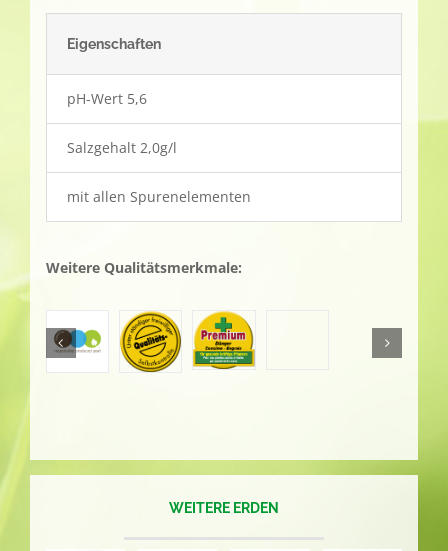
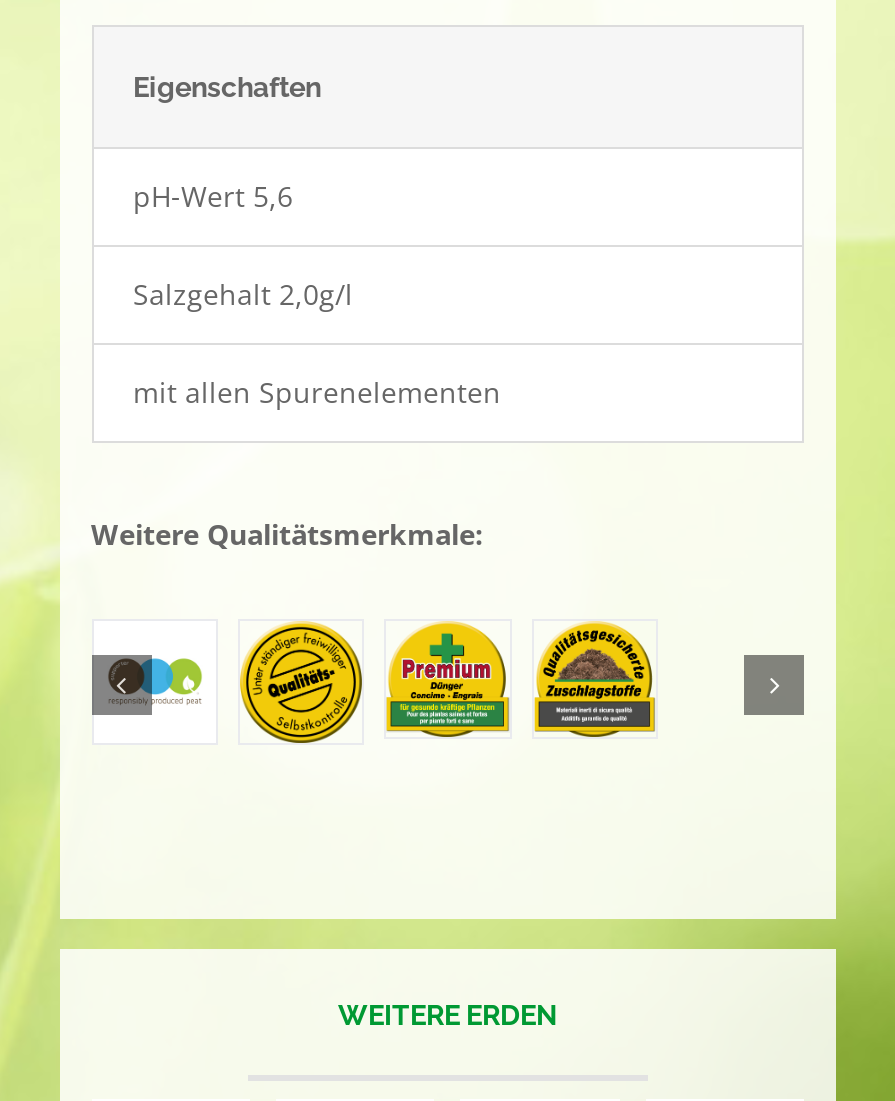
none -> [532,619,656,739] [image]

